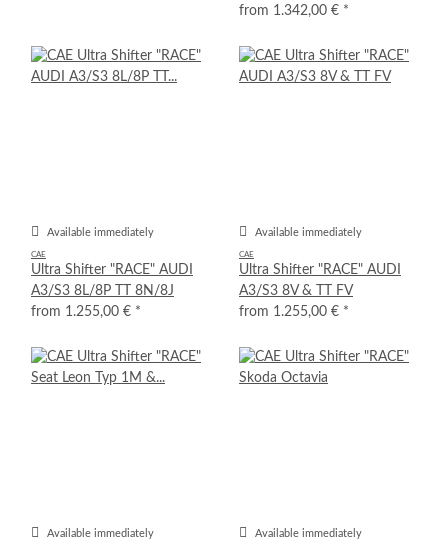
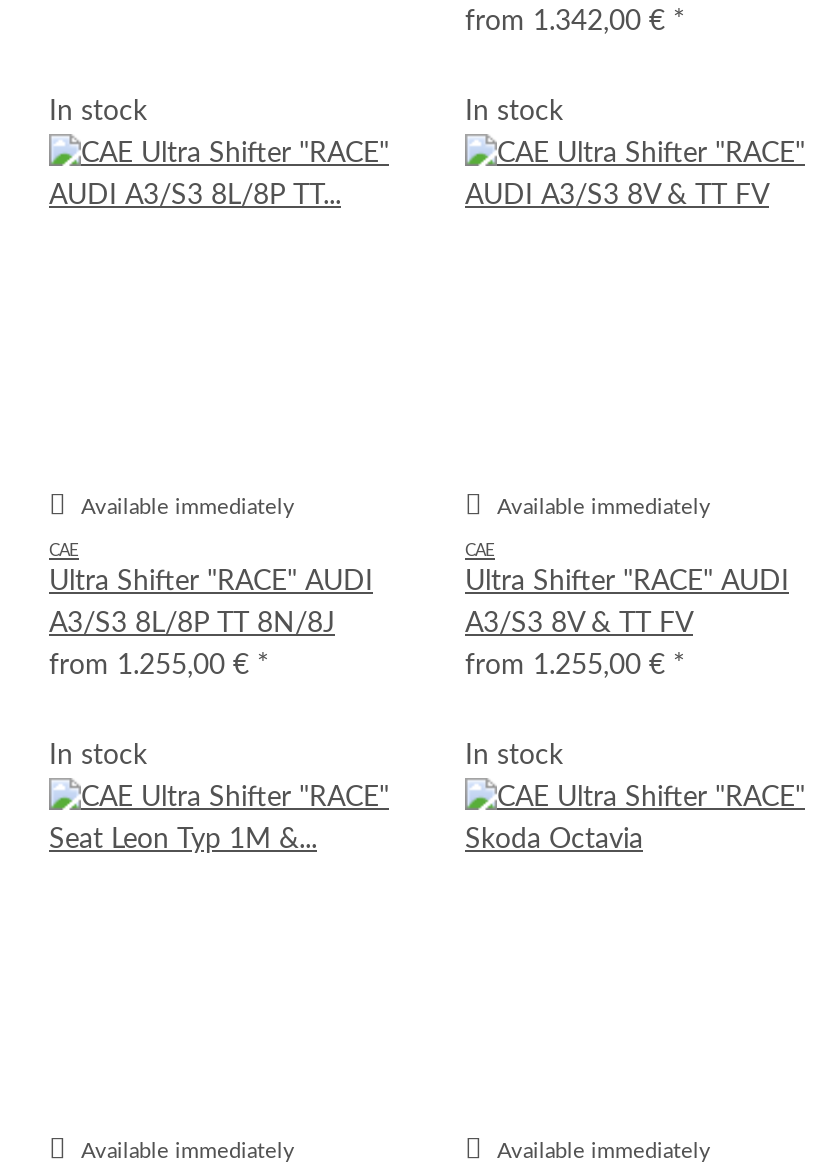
none -> [49,98,147,126] In stock
none -> [465,98,563,126] In stock
none -> [49,742,147,770] In stock
none -> [465,742,563,770] In stock

